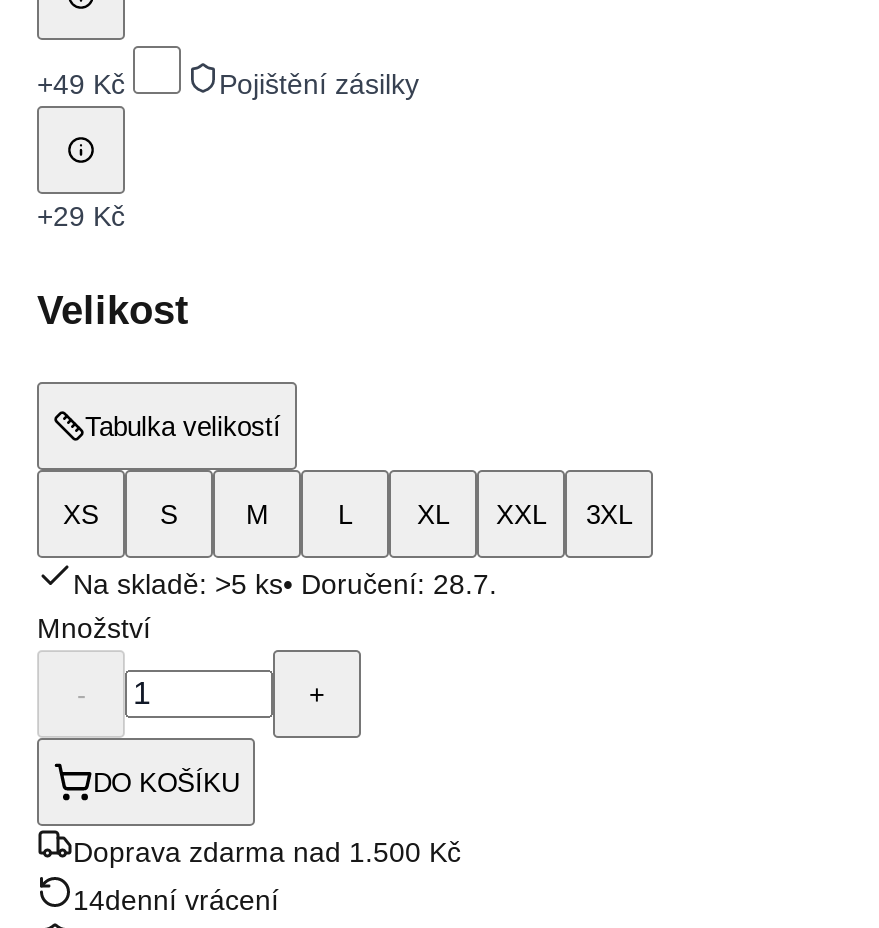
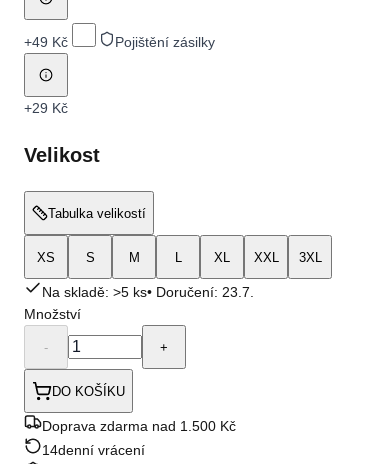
[73,568,497,600] Na skladě: >5 ks• Doručení: 28.7. -> [42,284,254,300] Na skladě: >5 ks• Doručení: 23.7.

